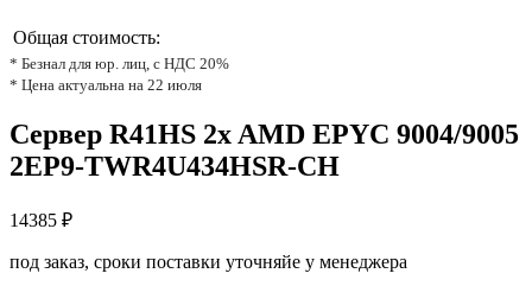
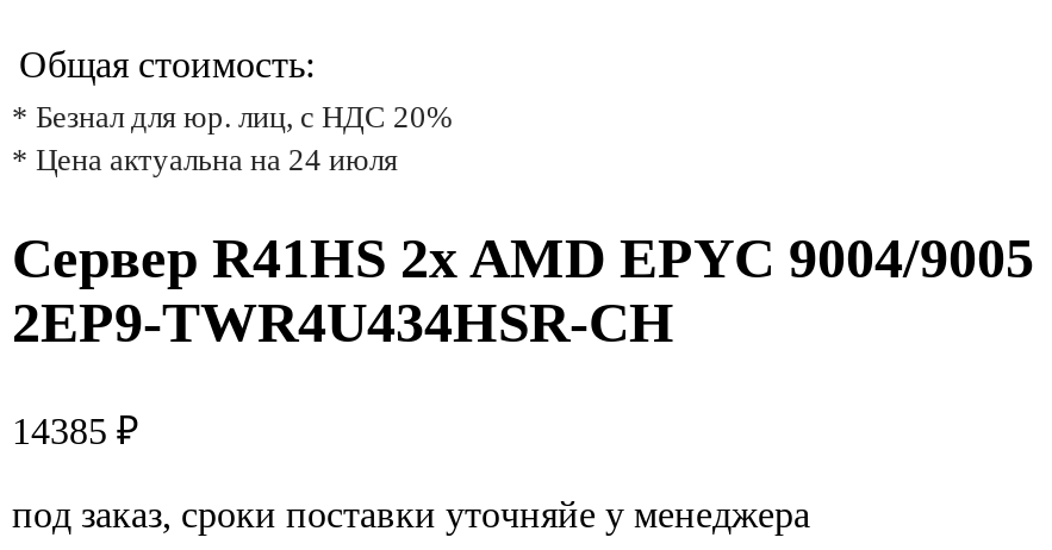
[9,76,202,94] * Цена актуальна на 22 июля -> [12,142,398,178] * Цена актуальна на 24 июля

